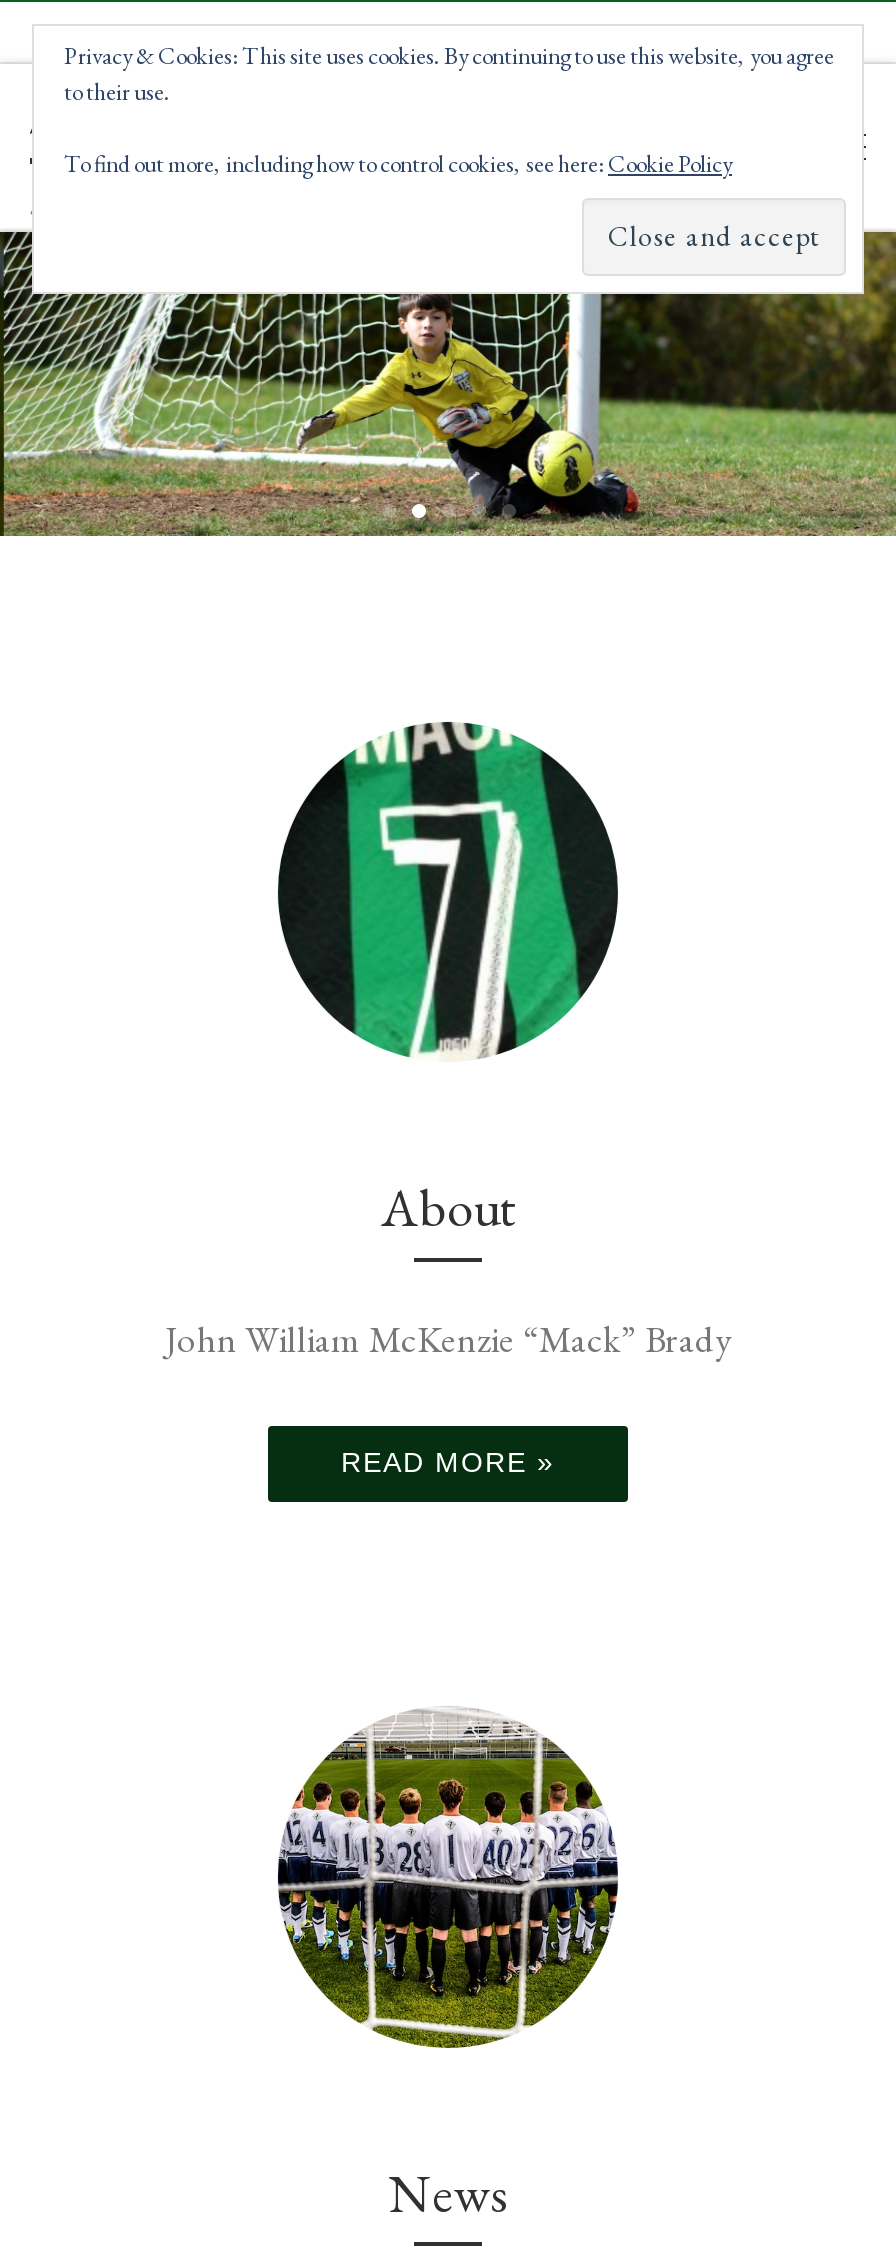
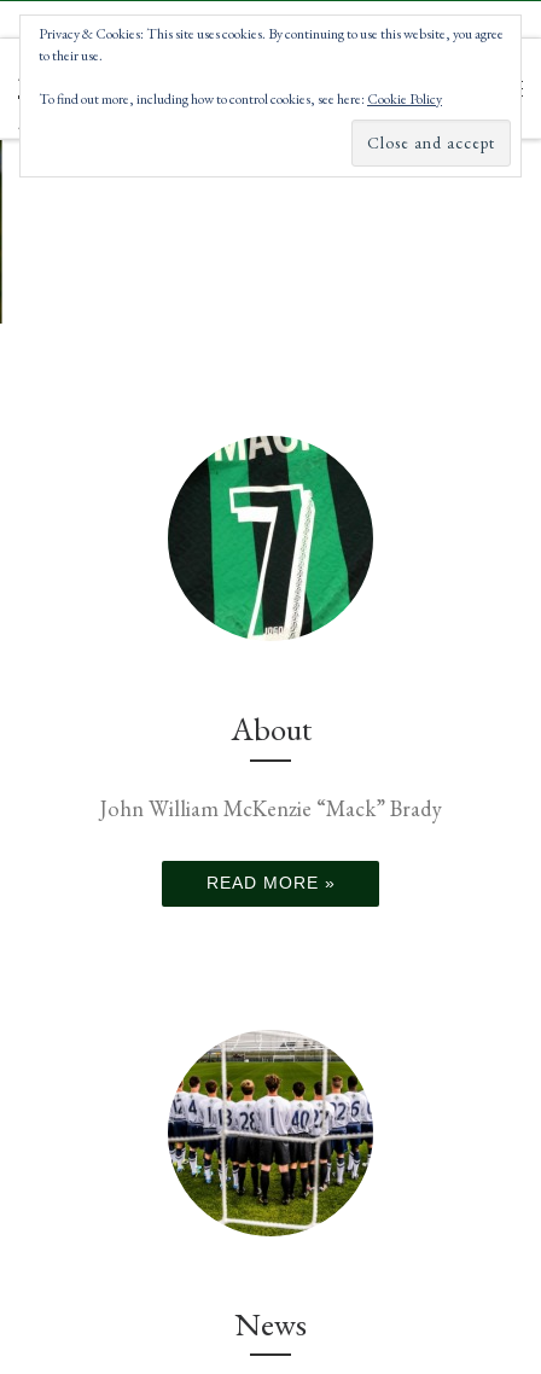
[6,230,890,538] [image] -> none

